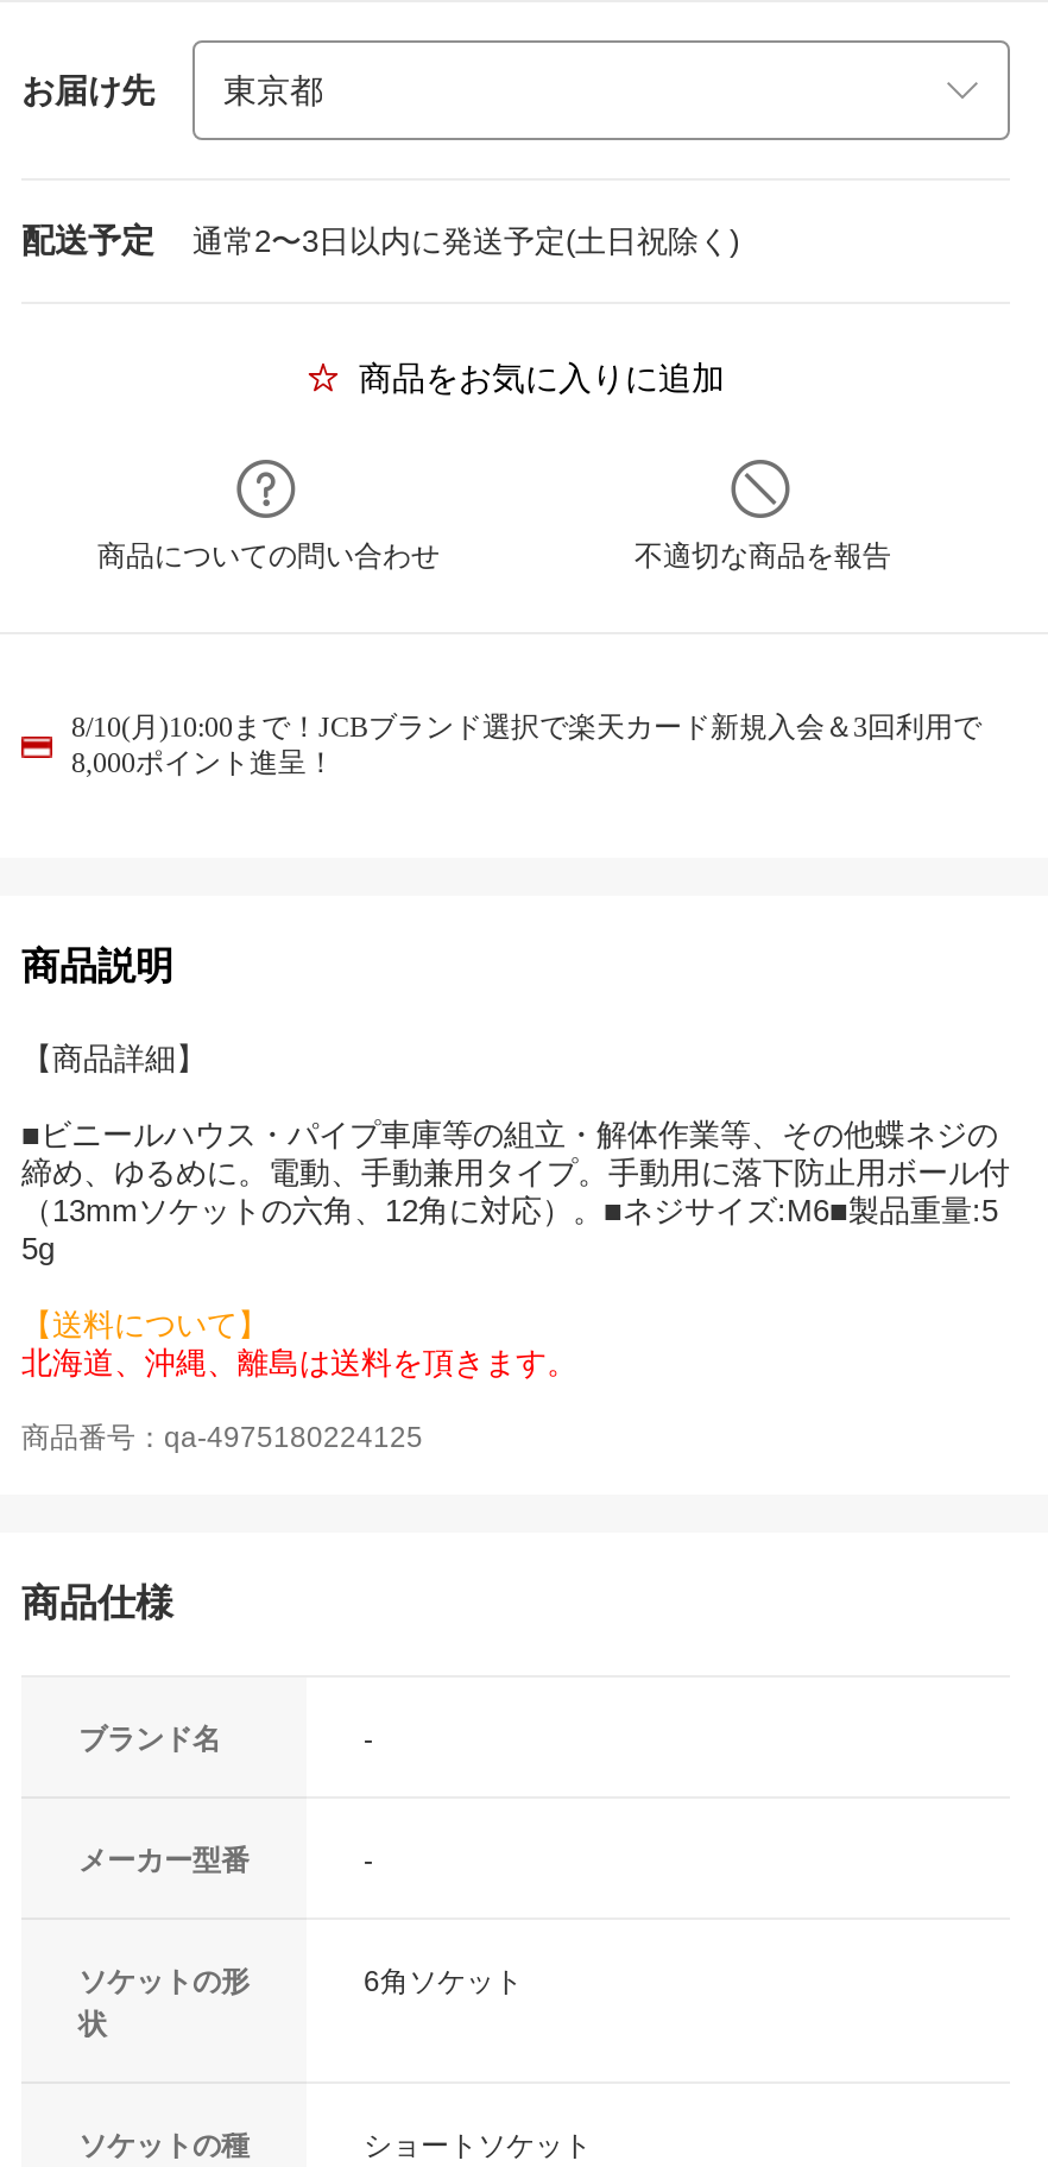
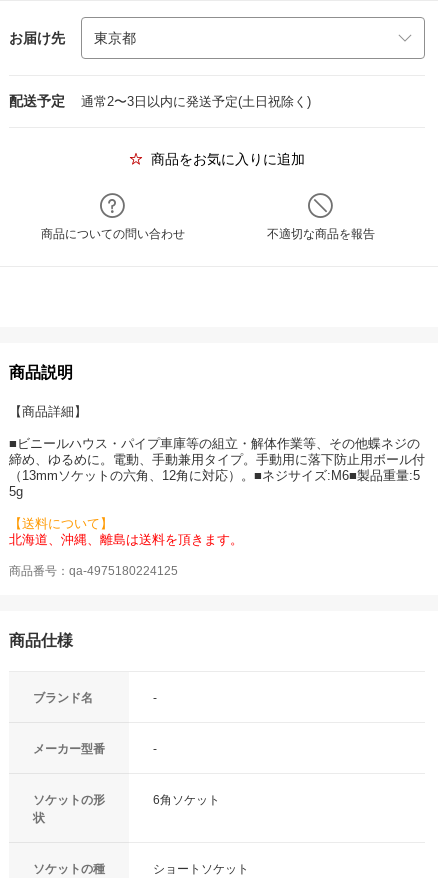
[71,710,981,779] 8/10(月)10:00まで！JCBブランド選択で楽天カード新規入会＆3回利用で | 8,000ポイント進呈！ -> none

